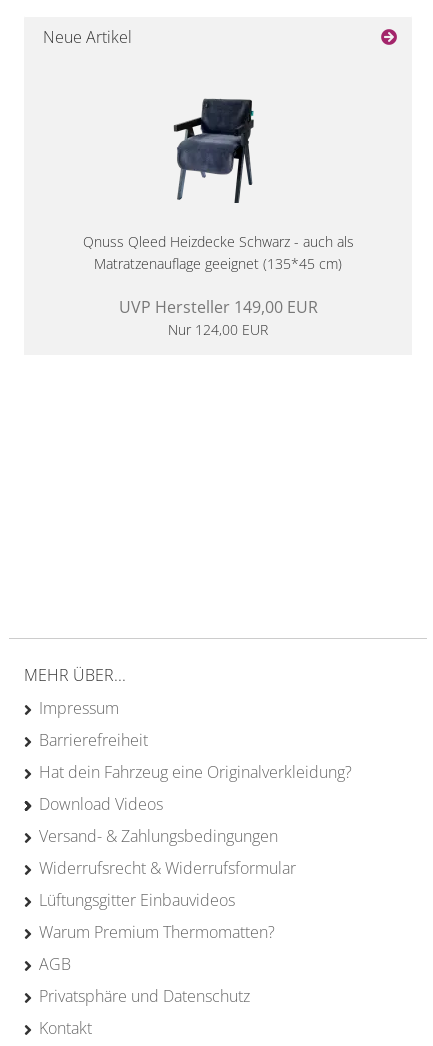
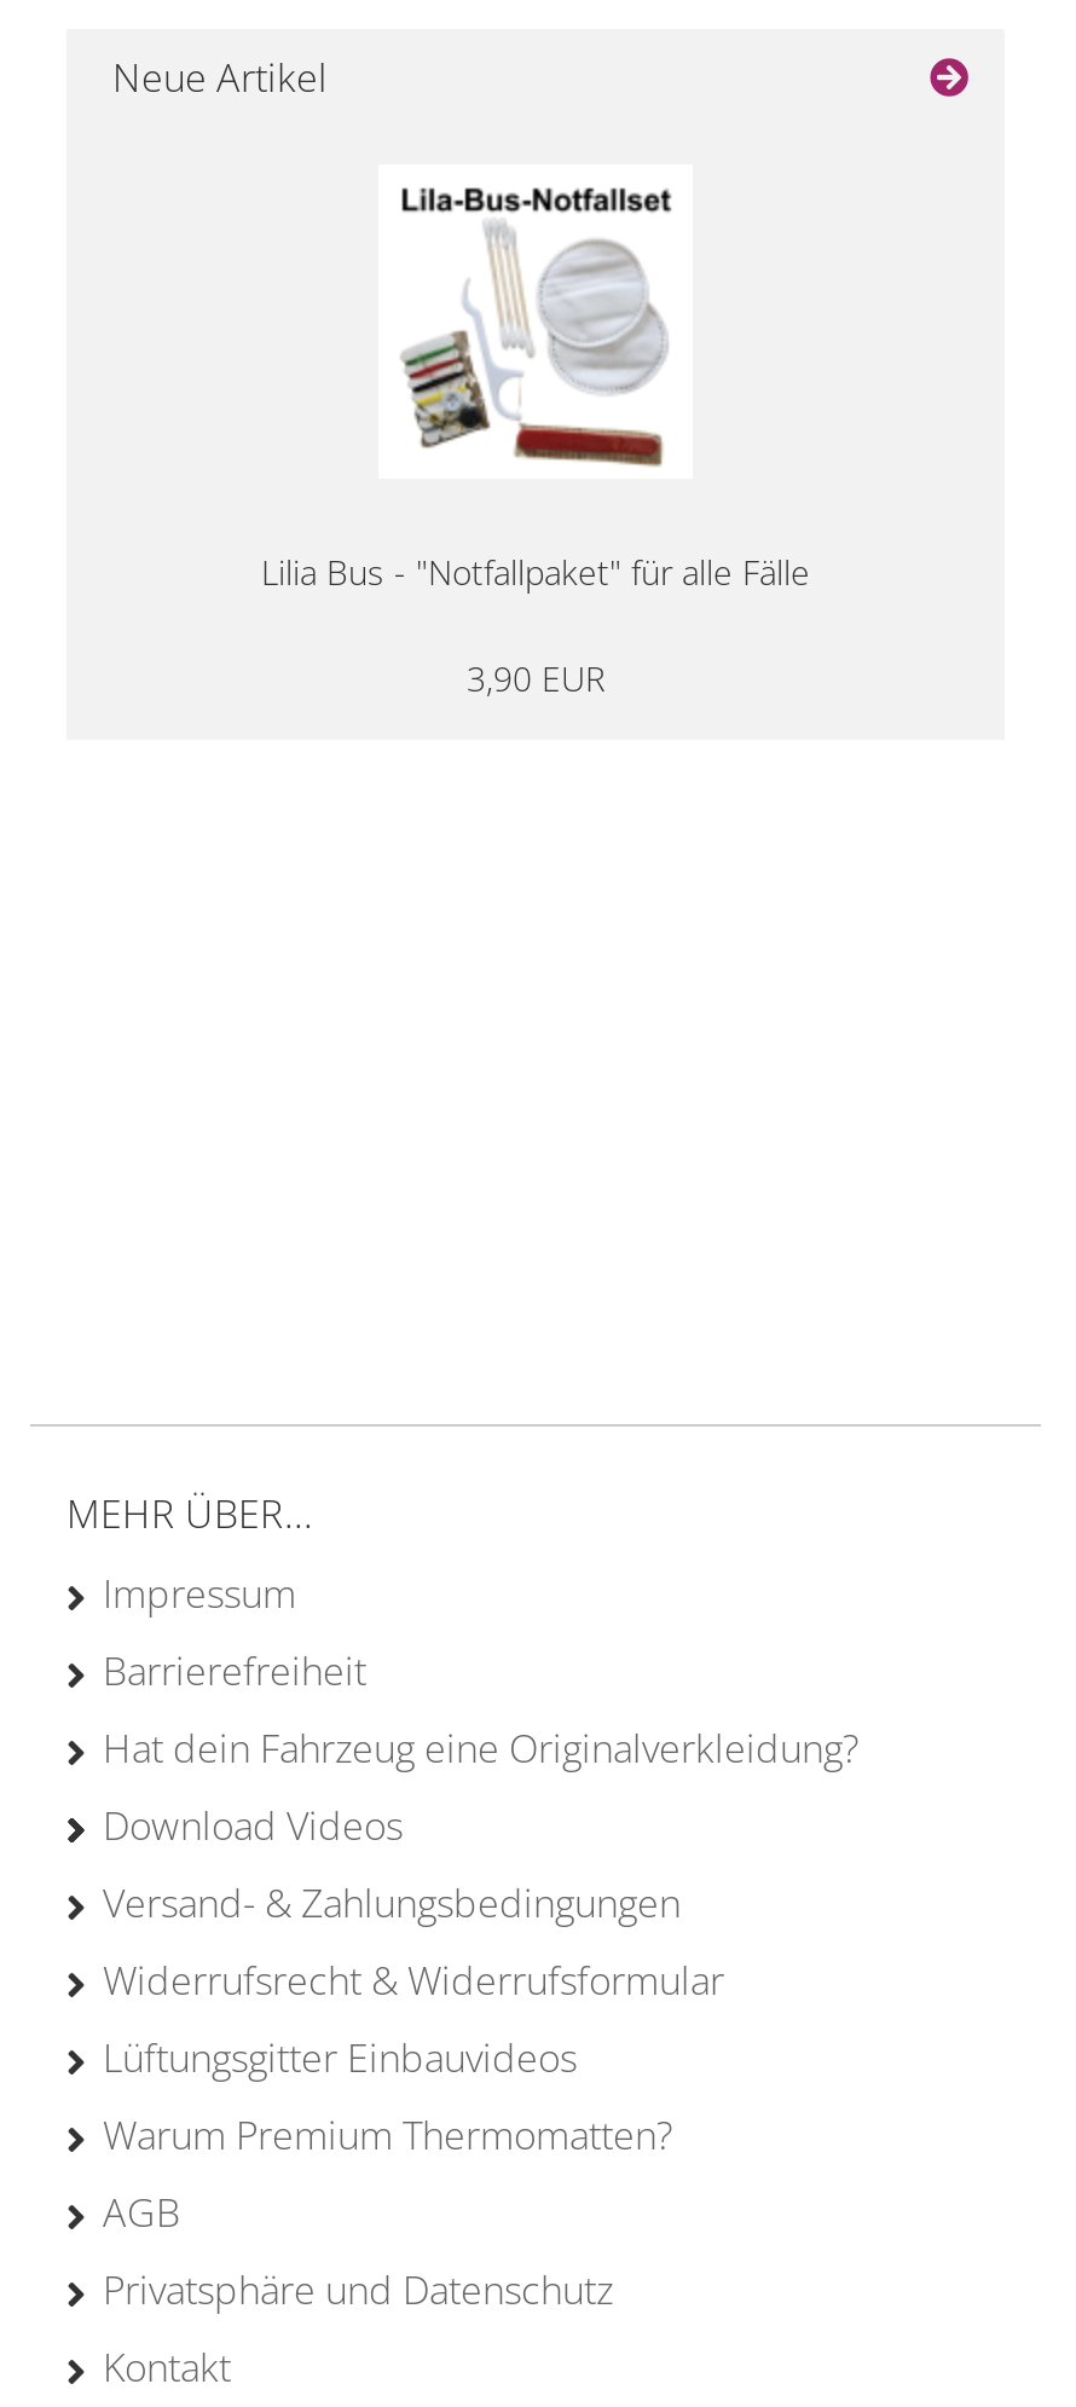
[172,98,270,204] [image] -> [383,169,688,426] [image]
[82,232,353,273] Qnuss Qleed Heizdecke Schwarz - auch als | Matratzenauflage geeignet (135*45 cm) -> [261,549,810,595] Lilia Bus - "Notfallpaket" für alle Fälle
[118,296,317,339] UVP Hersteller 149,00 EUR | Nur 124,00 EUR -> [467,655,604,701] 3,90 EUR

